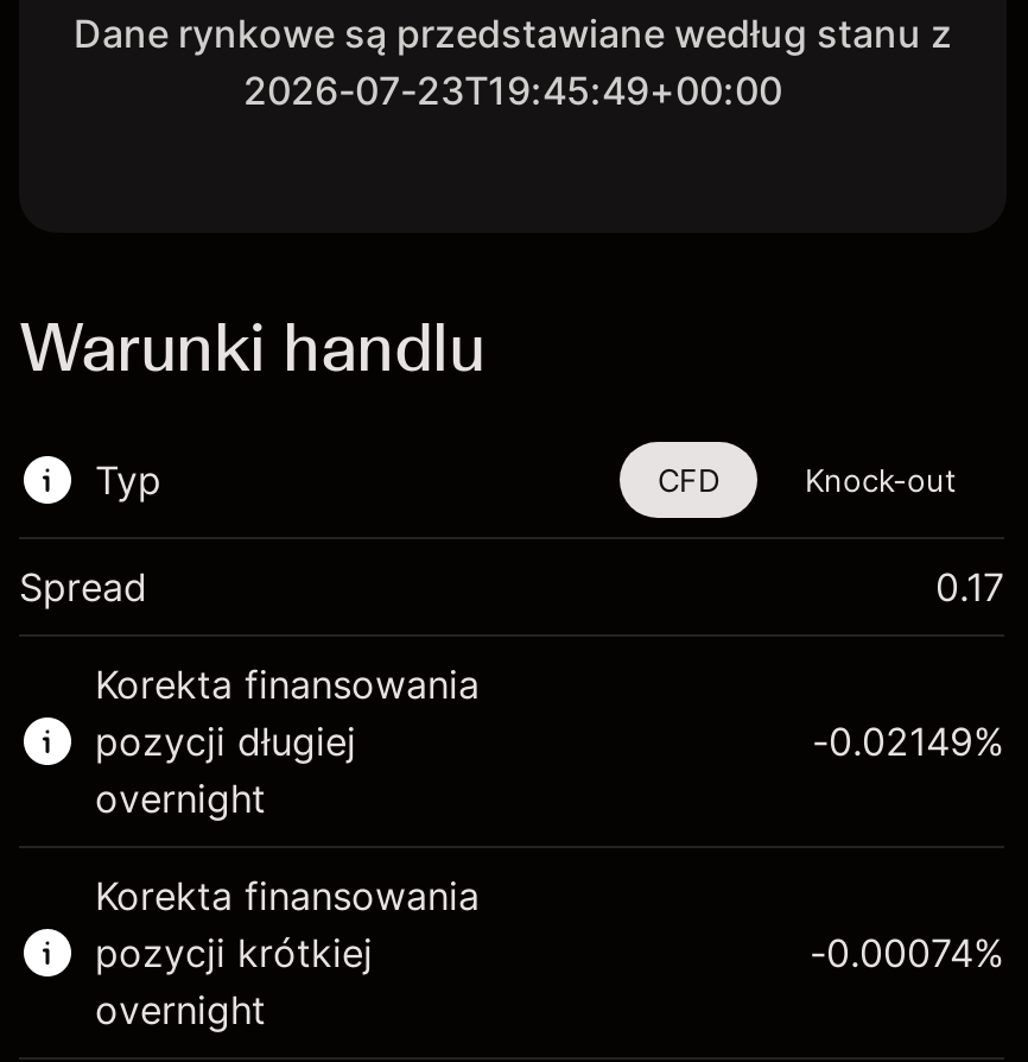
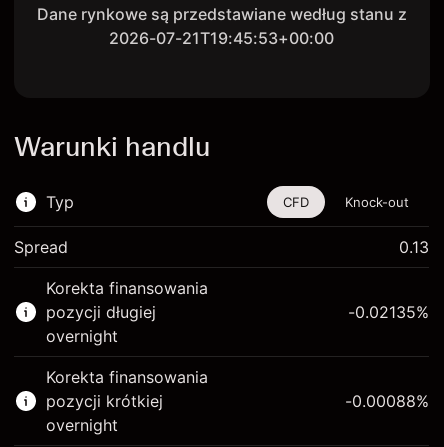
[243,67,782,114] 2026-07-23T19:45:49+00:00 -> [109,28,334,48] 2026-07-21T19:45:53+00:00
[935,563,1004,611] 0.17 -> [399,237,429,257] 0.13
[812,718,1004,765] -0.02149% -> [348,302,429,322] -0.02135%
[810,929,1004,976] -0.00074% -> [345,391,429,411] -0.00088%

